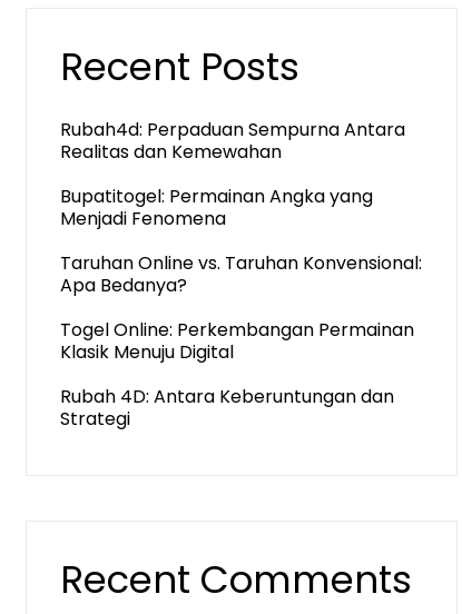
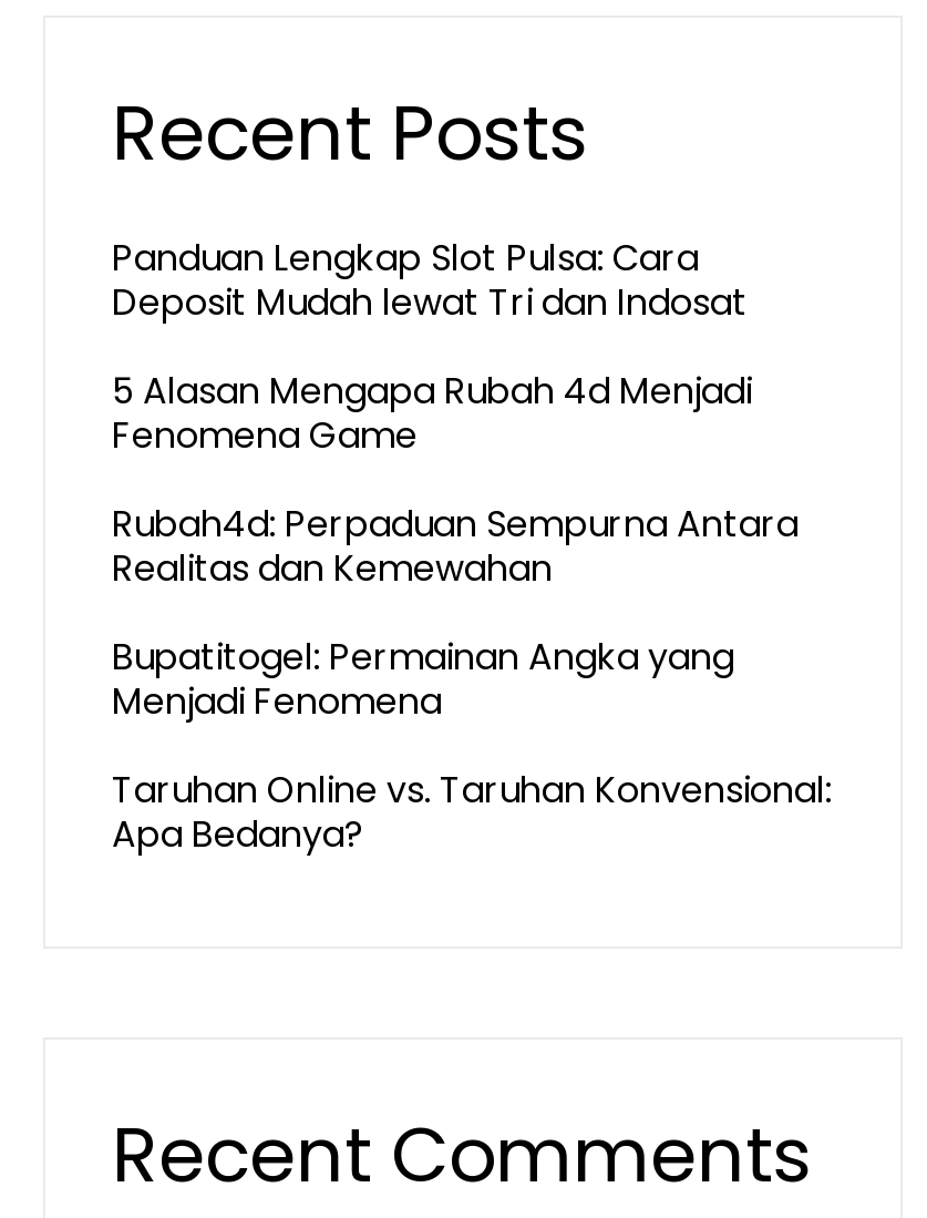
none -> [112,233,752,461] Panduan Lengkap Slot Pulsa: Cara | Deposit Mudah lewat Tri dan Indosat | 5 Alasan Mengapa Rubah 4d Menjadi | Fenomena Game
moved [60,117,422,298] -> [112,499,832,860]: Rubah4d: Perpaduan Sempurna Antara | Realitas dan Kemewahan | Bupatitogel: Permainan Angka yang | Menjadi Fenomena | Taruhan Online vs. Taruhan Konvensional: | Apa Bedanya?
[60,317,414,432] Togel Online: Perkembangan Permainan | Klasik Menuju Digital | Rubah 4D: Antara Keberuntungan dan | Strategi -> none

